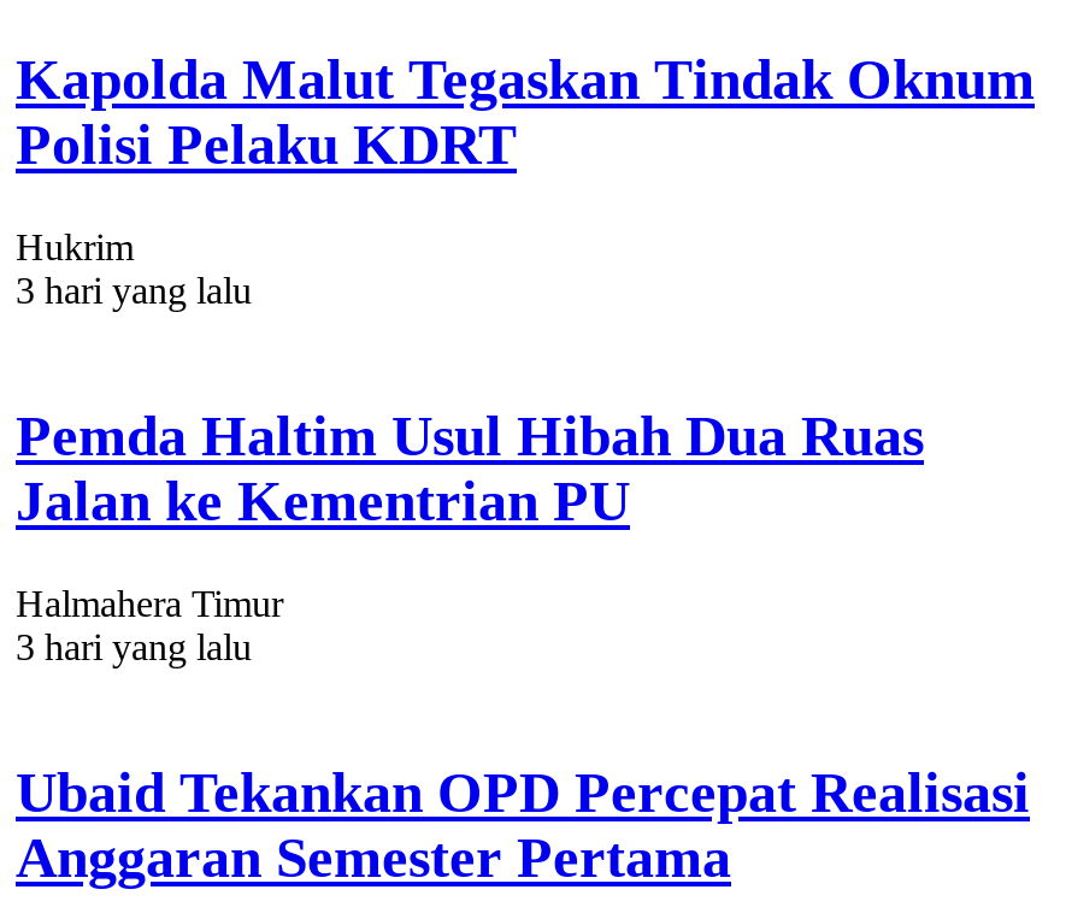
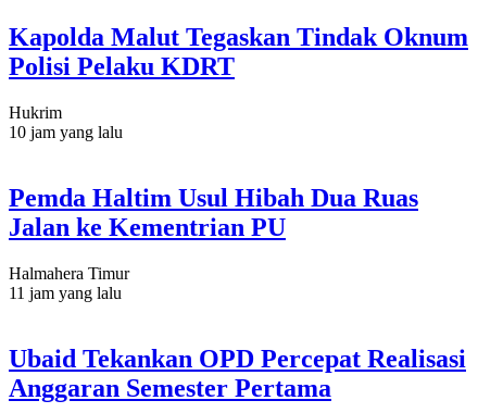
[16,270,252,311] 3 hari yang lalu -> [9,123,123,142] 10 jam yang lalu
[16,626,252,667] 3 hari yang lalu -> [9,284,122,302] 11 jam yang lalu

